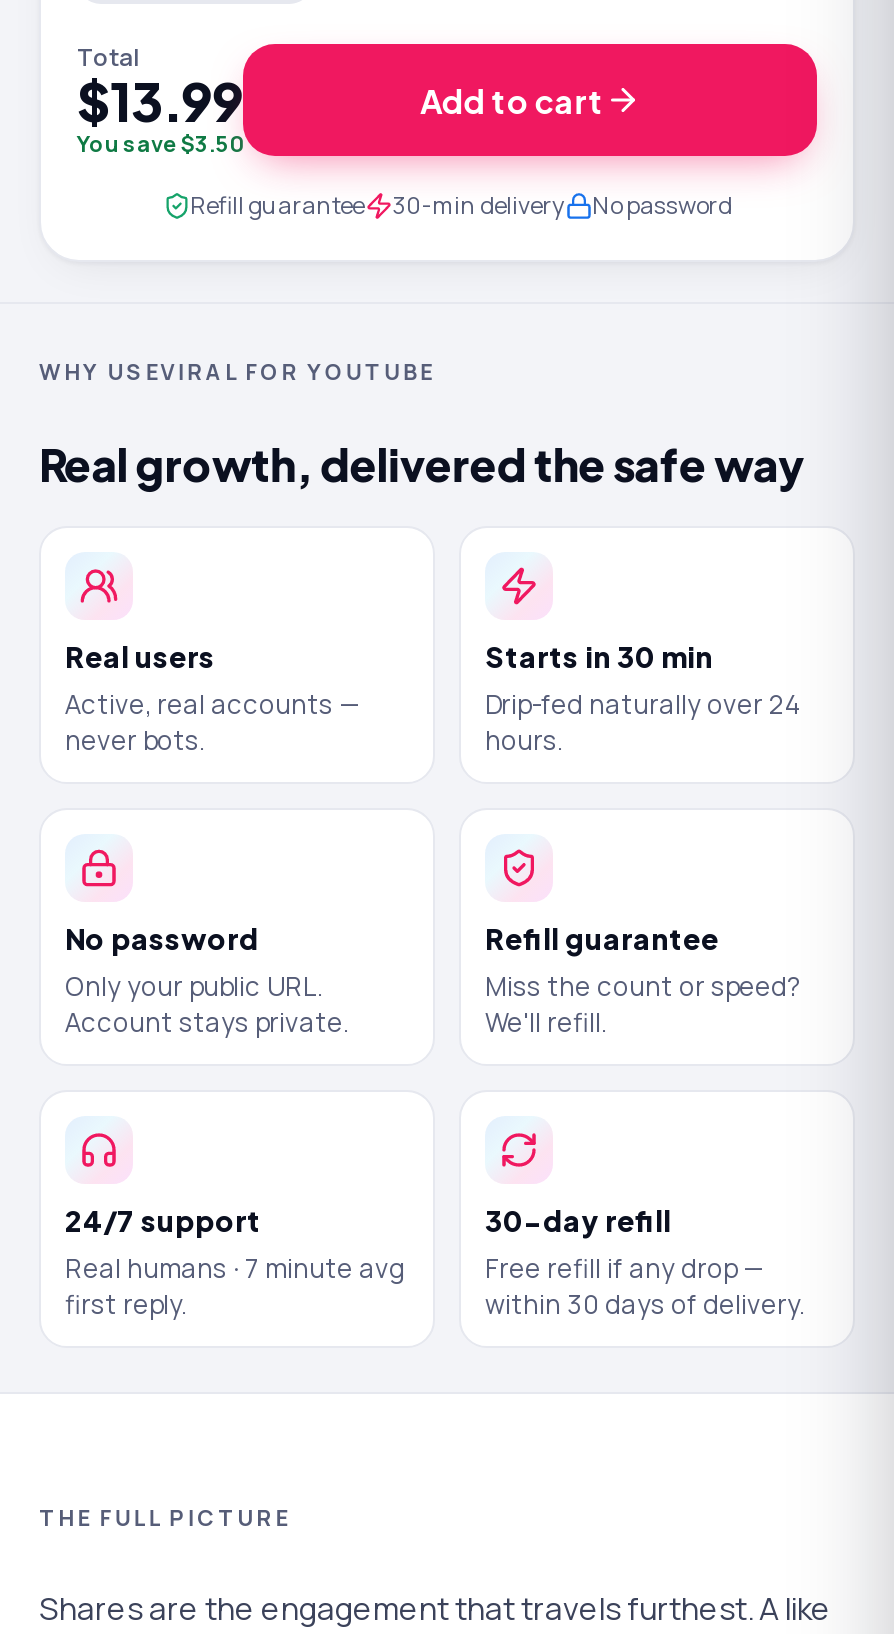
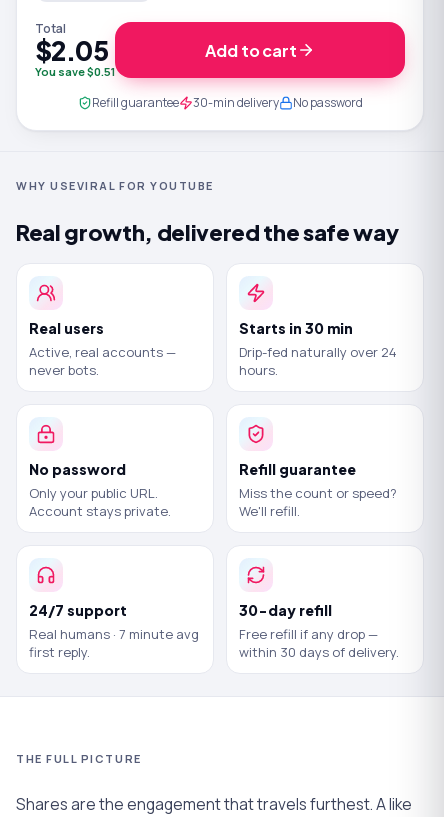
[77,68,243,134] $13.99 -> [35,34,108,67] $2.05
[77,128,243,158] You save $3.50 -> [35,64,115,79] You save $0.51

